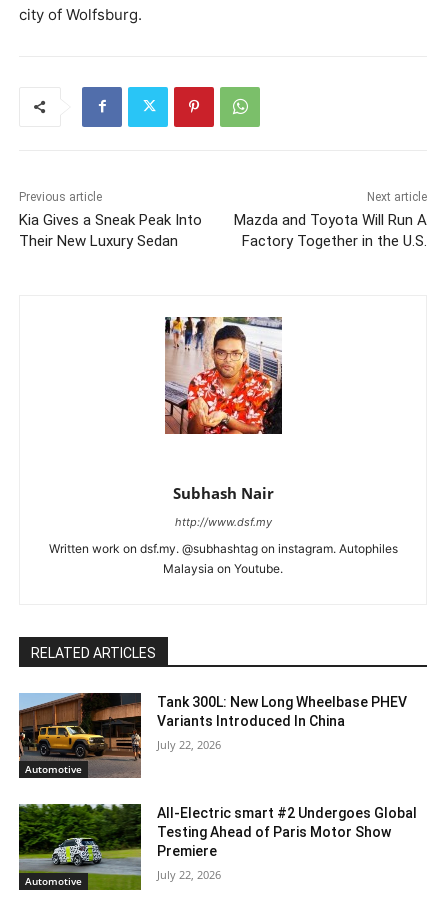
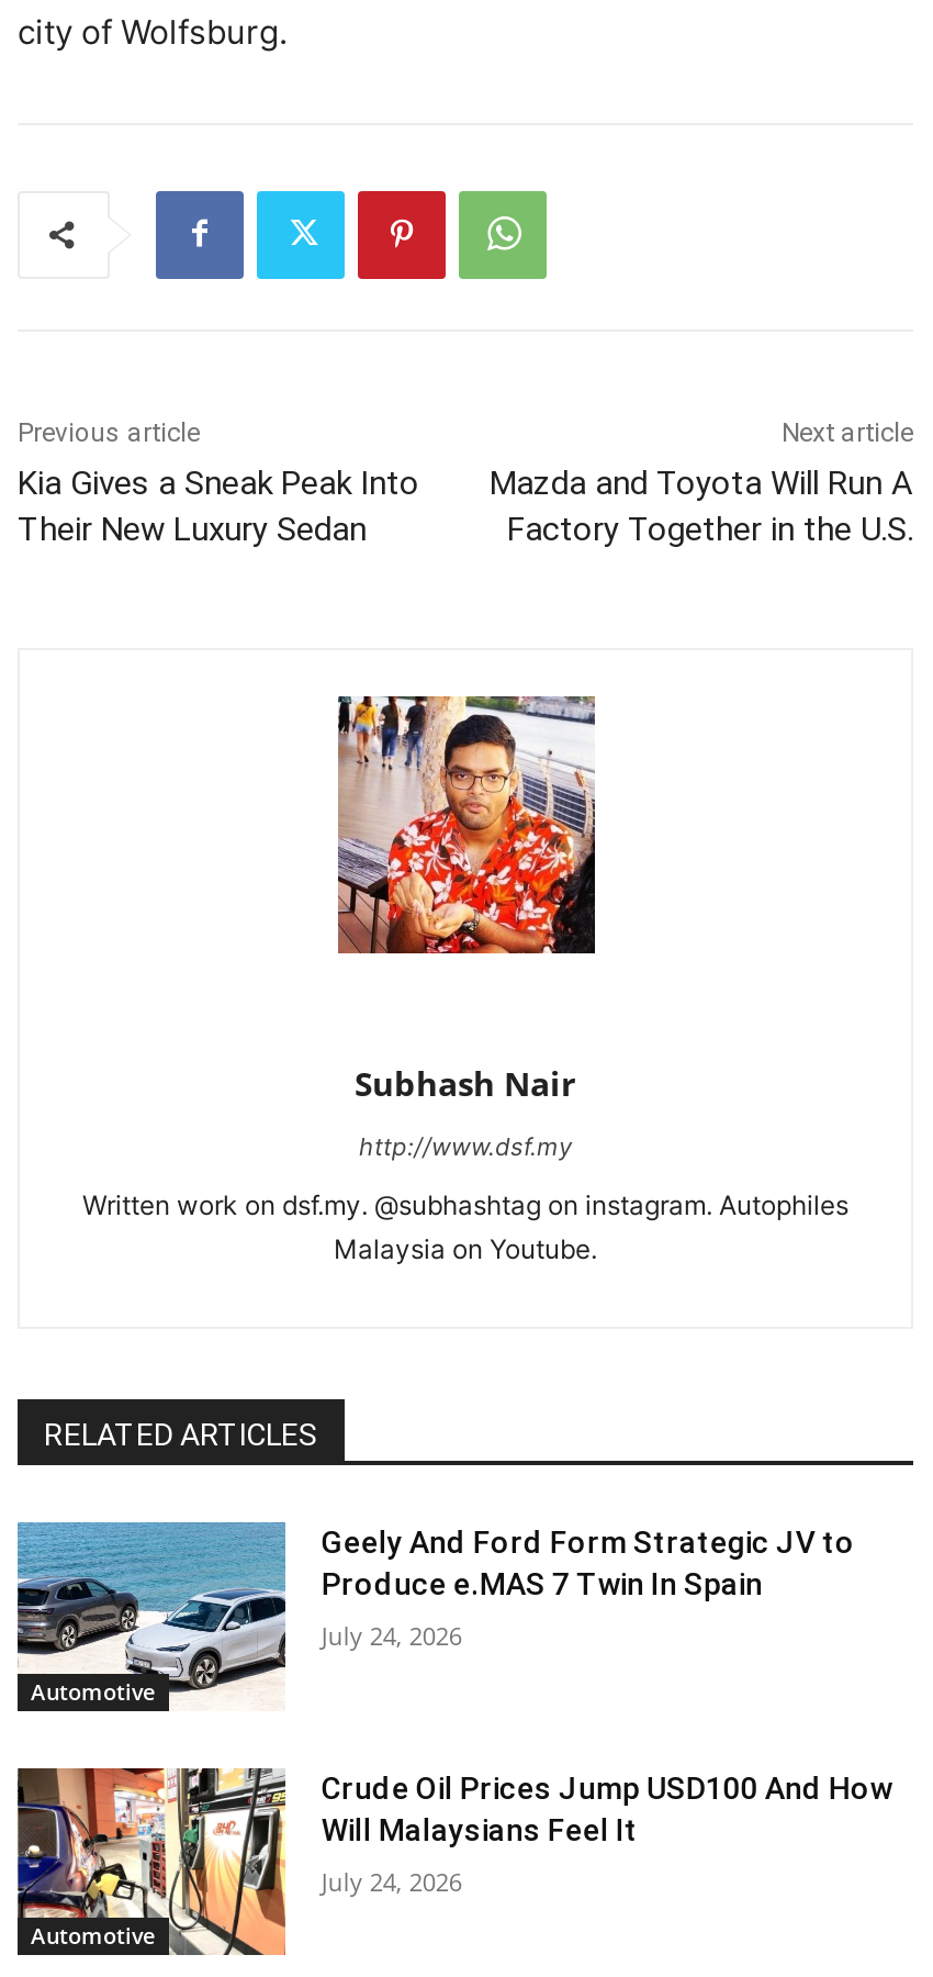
[18,692,407,779] [image] | Tank 300L: New Long Wheelbase PHEV | Variants Introduced In China -> [15,1520,855,1709] [image] | Geely And Ford Form Strategic JV to | Produce e.MAS 7 Twin In Spain
[157,737,221,752] July 22, 2026 -> [321,1618,462,1651] July 24, 2026
[18,803,417,891] [image] | All-Electric smart #2 Undergoes Global | Testing Ahead of Paris Motor Show | Premiere -> [15,1766,892,1957] [image] | Crude Oil Prices Jump USD100 And How | Will Malaysians Feel It
[157,867,221,882] July 22, 2026 -> [321,1864,462,1897] July 24, 2026

